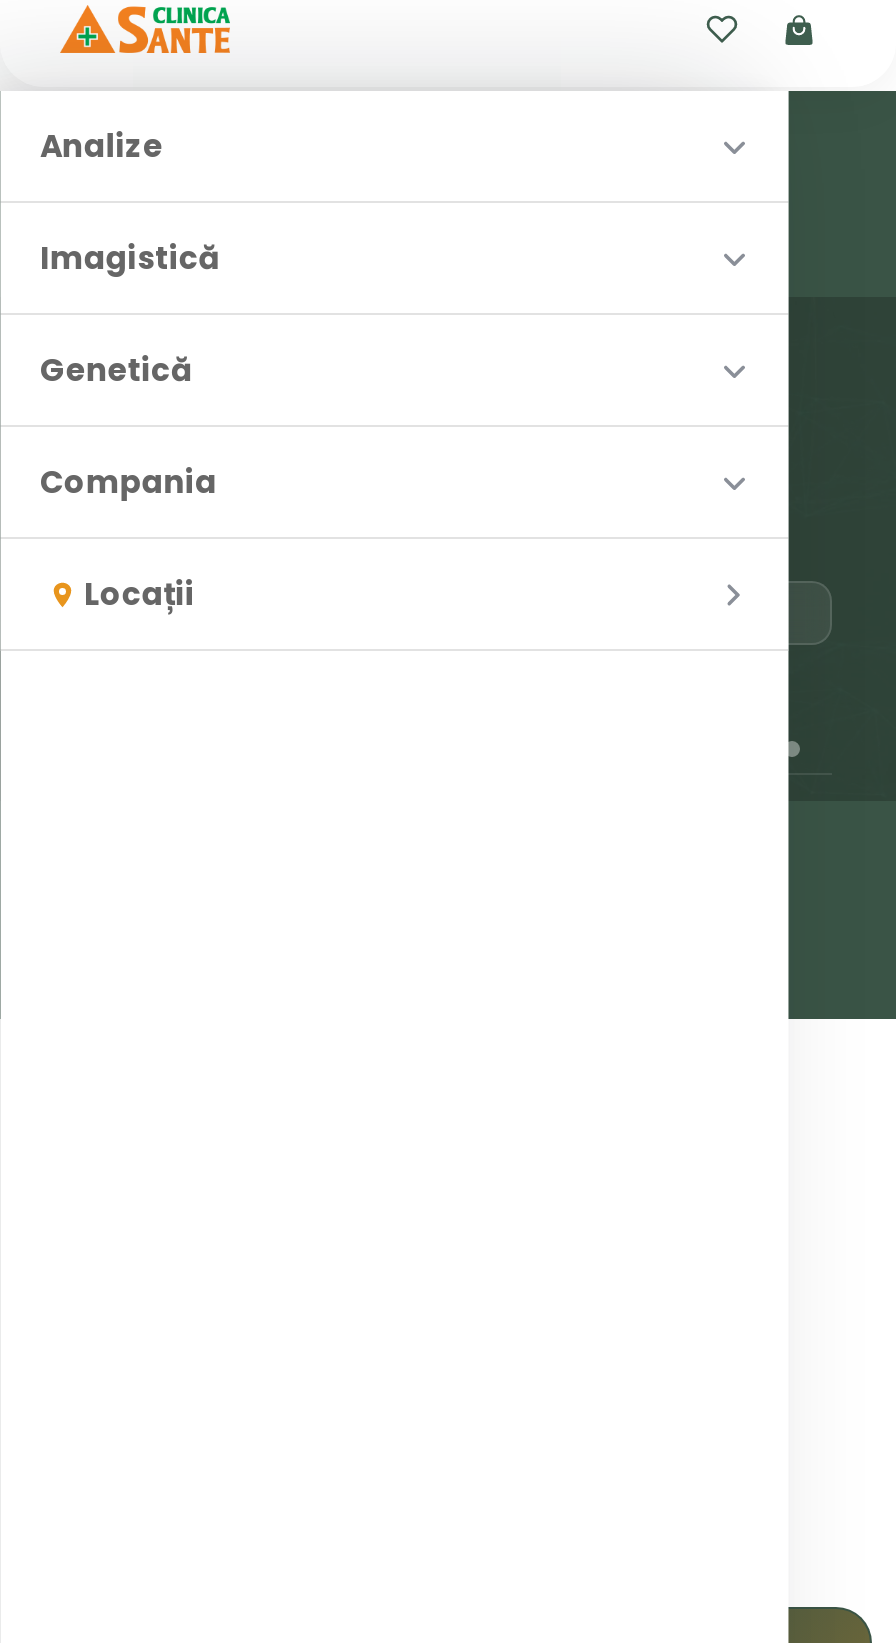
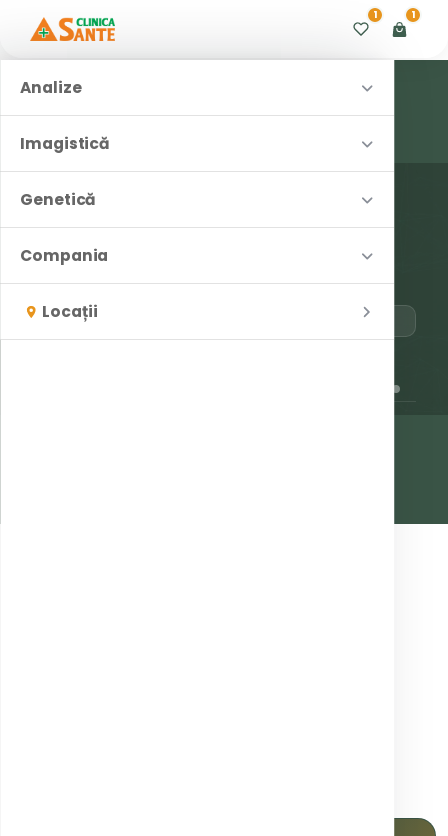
none -> [373,8,414,20] 1 | 1

